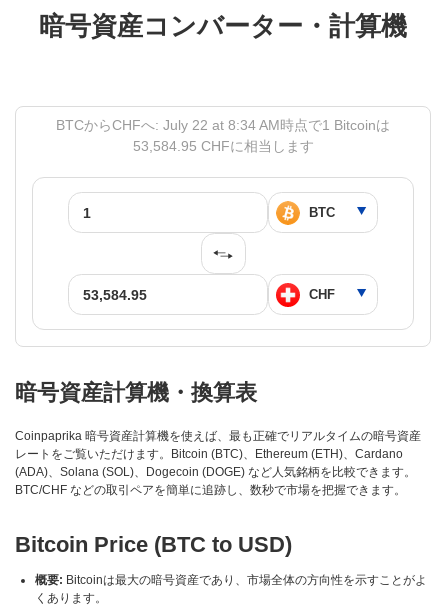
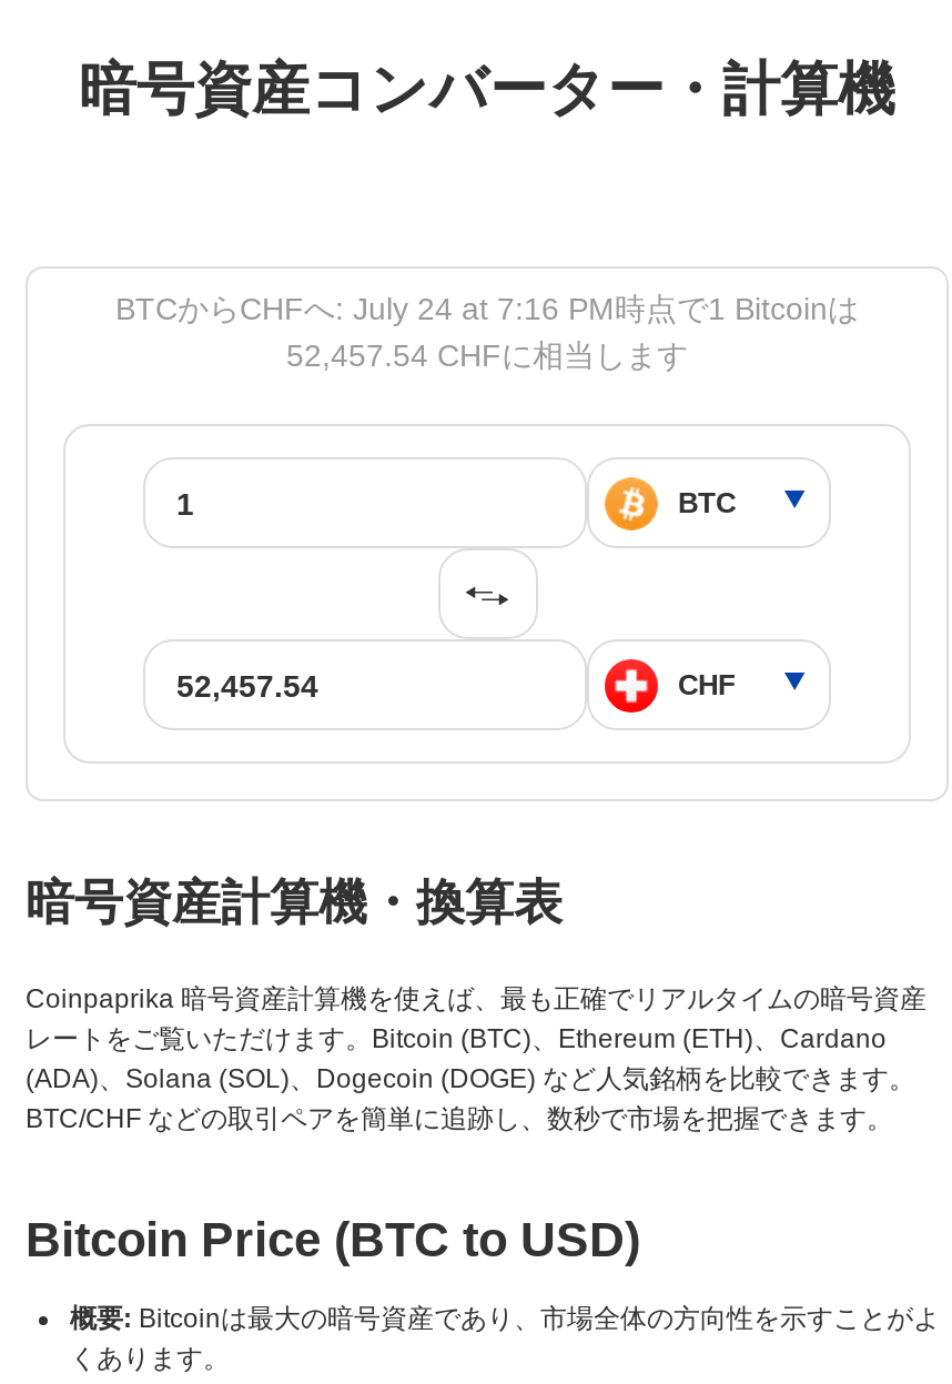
[56,117,390,133] BTCからCHFへ: July 22 at 8:34 AM時点で1 Bitcoinは -> [115,291,859,326] BTCからCHFへ: July 24 at 7:16 PM時点で1 Bitcoinは
[132,138,313,154] 53,584.95 CHFに相当します -> [286,337,688,373] 52,457.54 CHFに相当します

